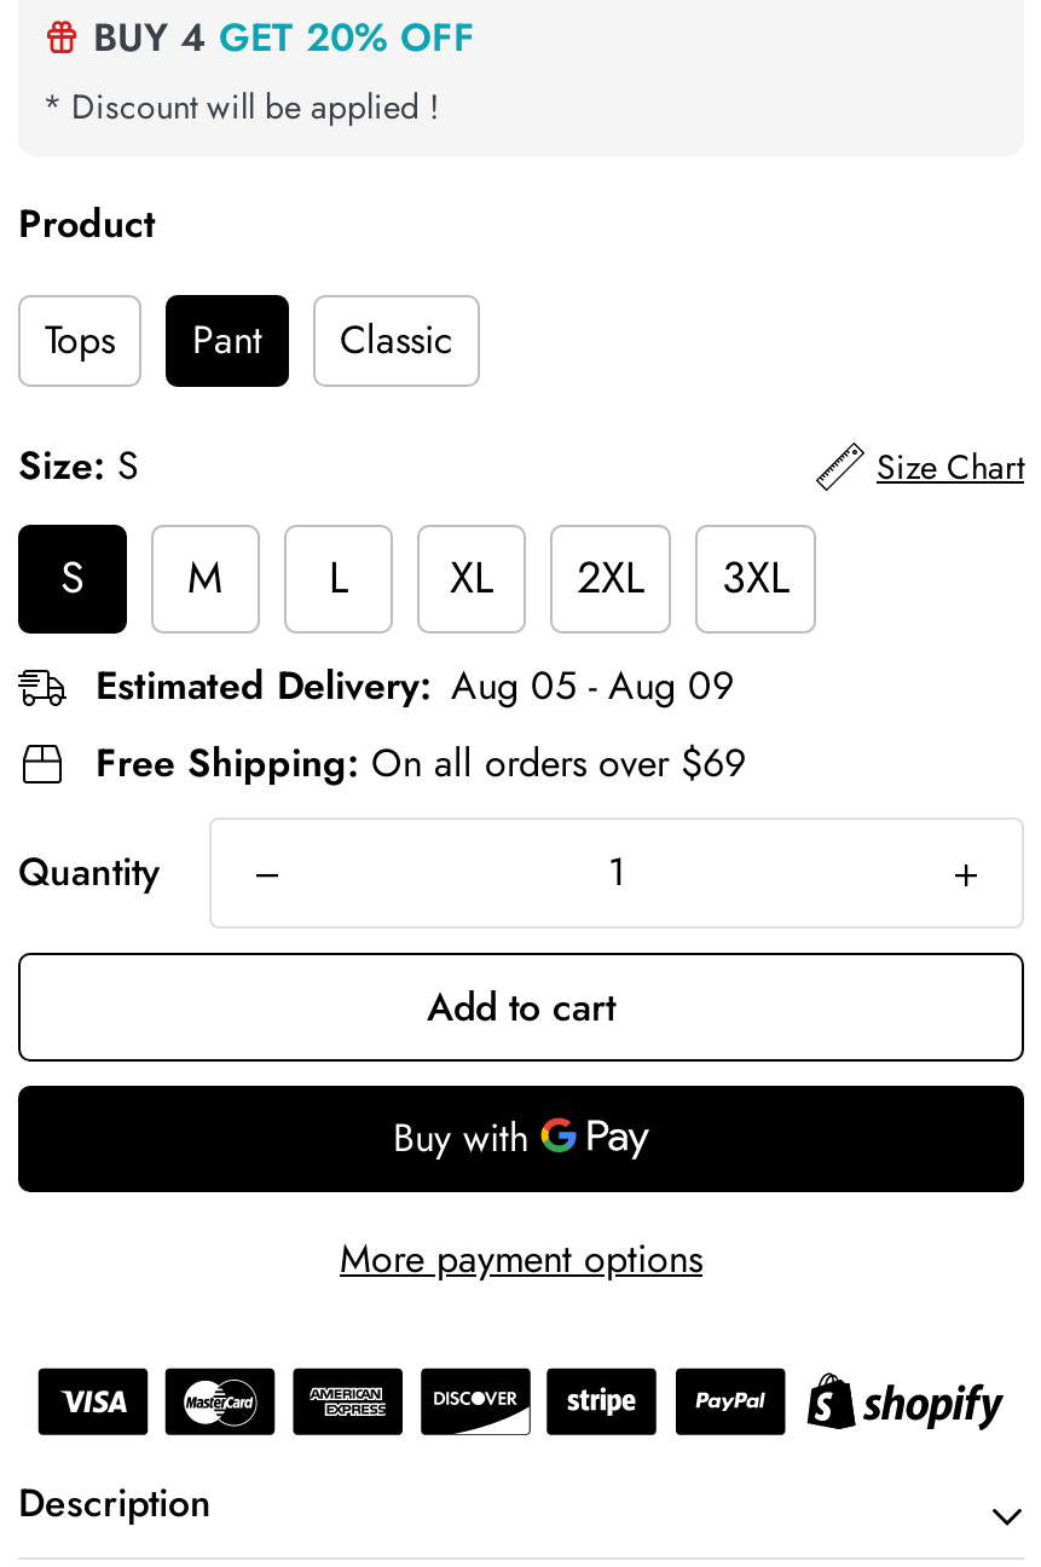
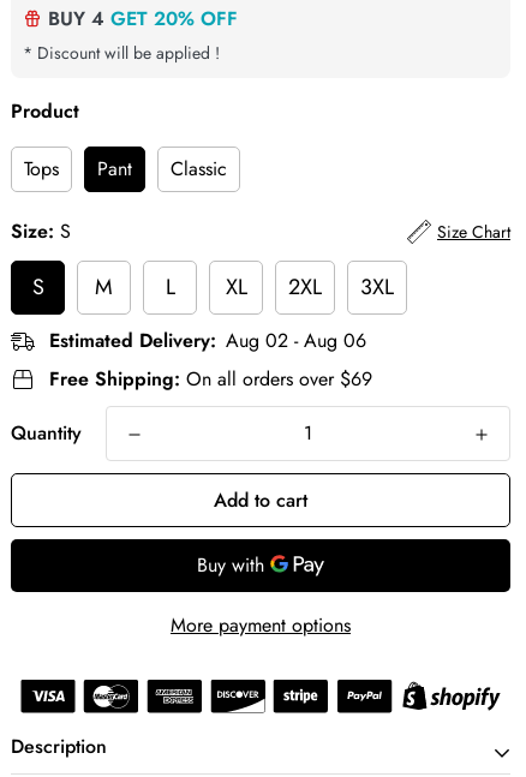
[96,658,734,713] Estimated Delivery: Aug 05 - Aug 09 -> [49,327,366,354] Estimated Delivery: Aug 02 - Aug 06

